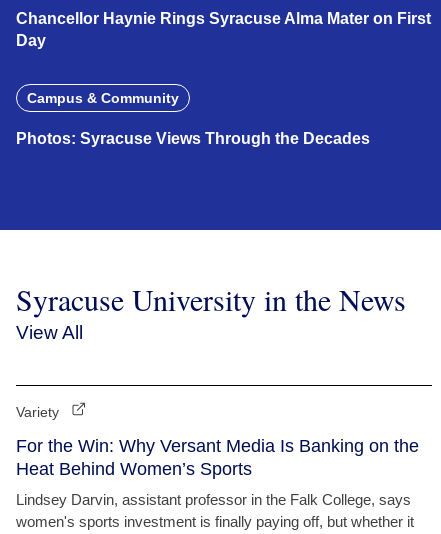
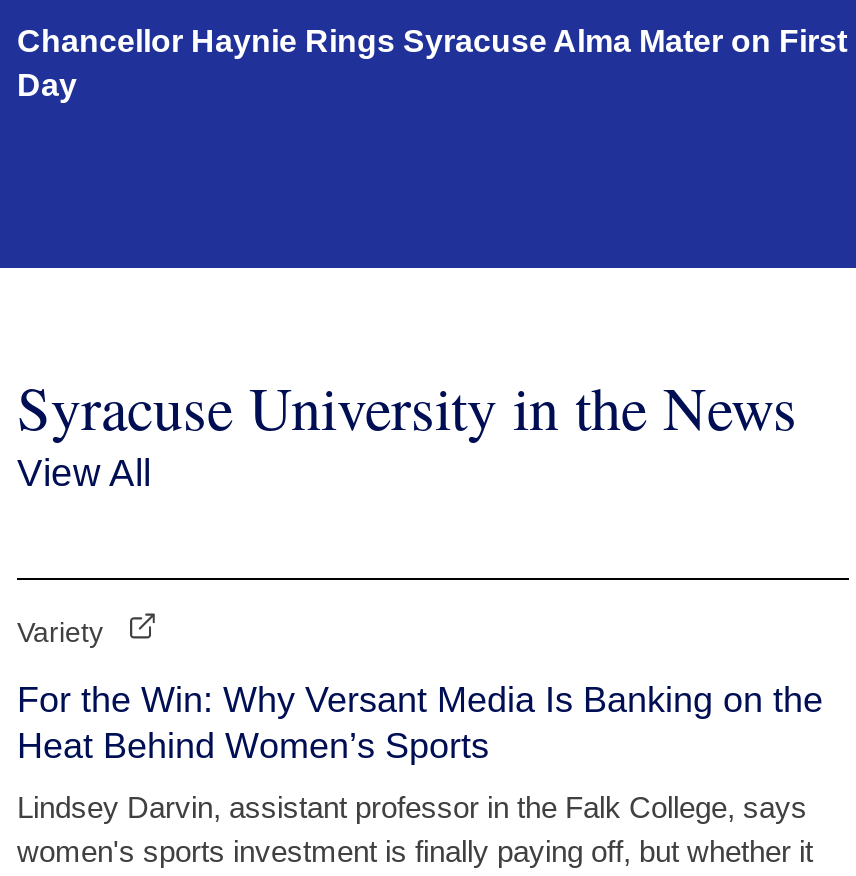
[16,90,370,147] Campus & Community | Photos: Syracuse Views Through the Decades -> none

